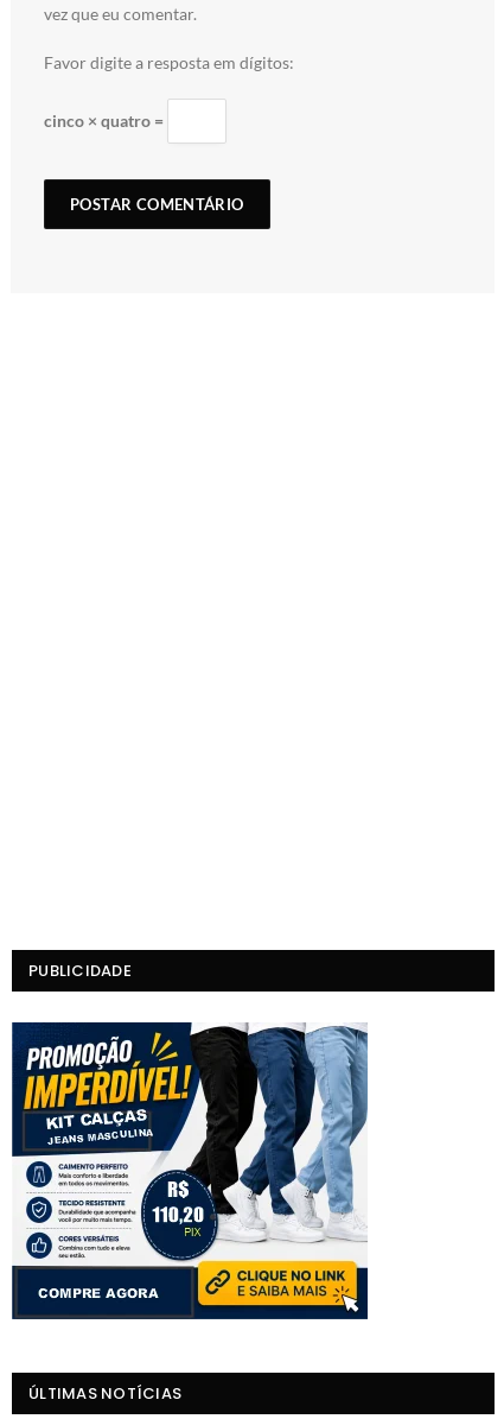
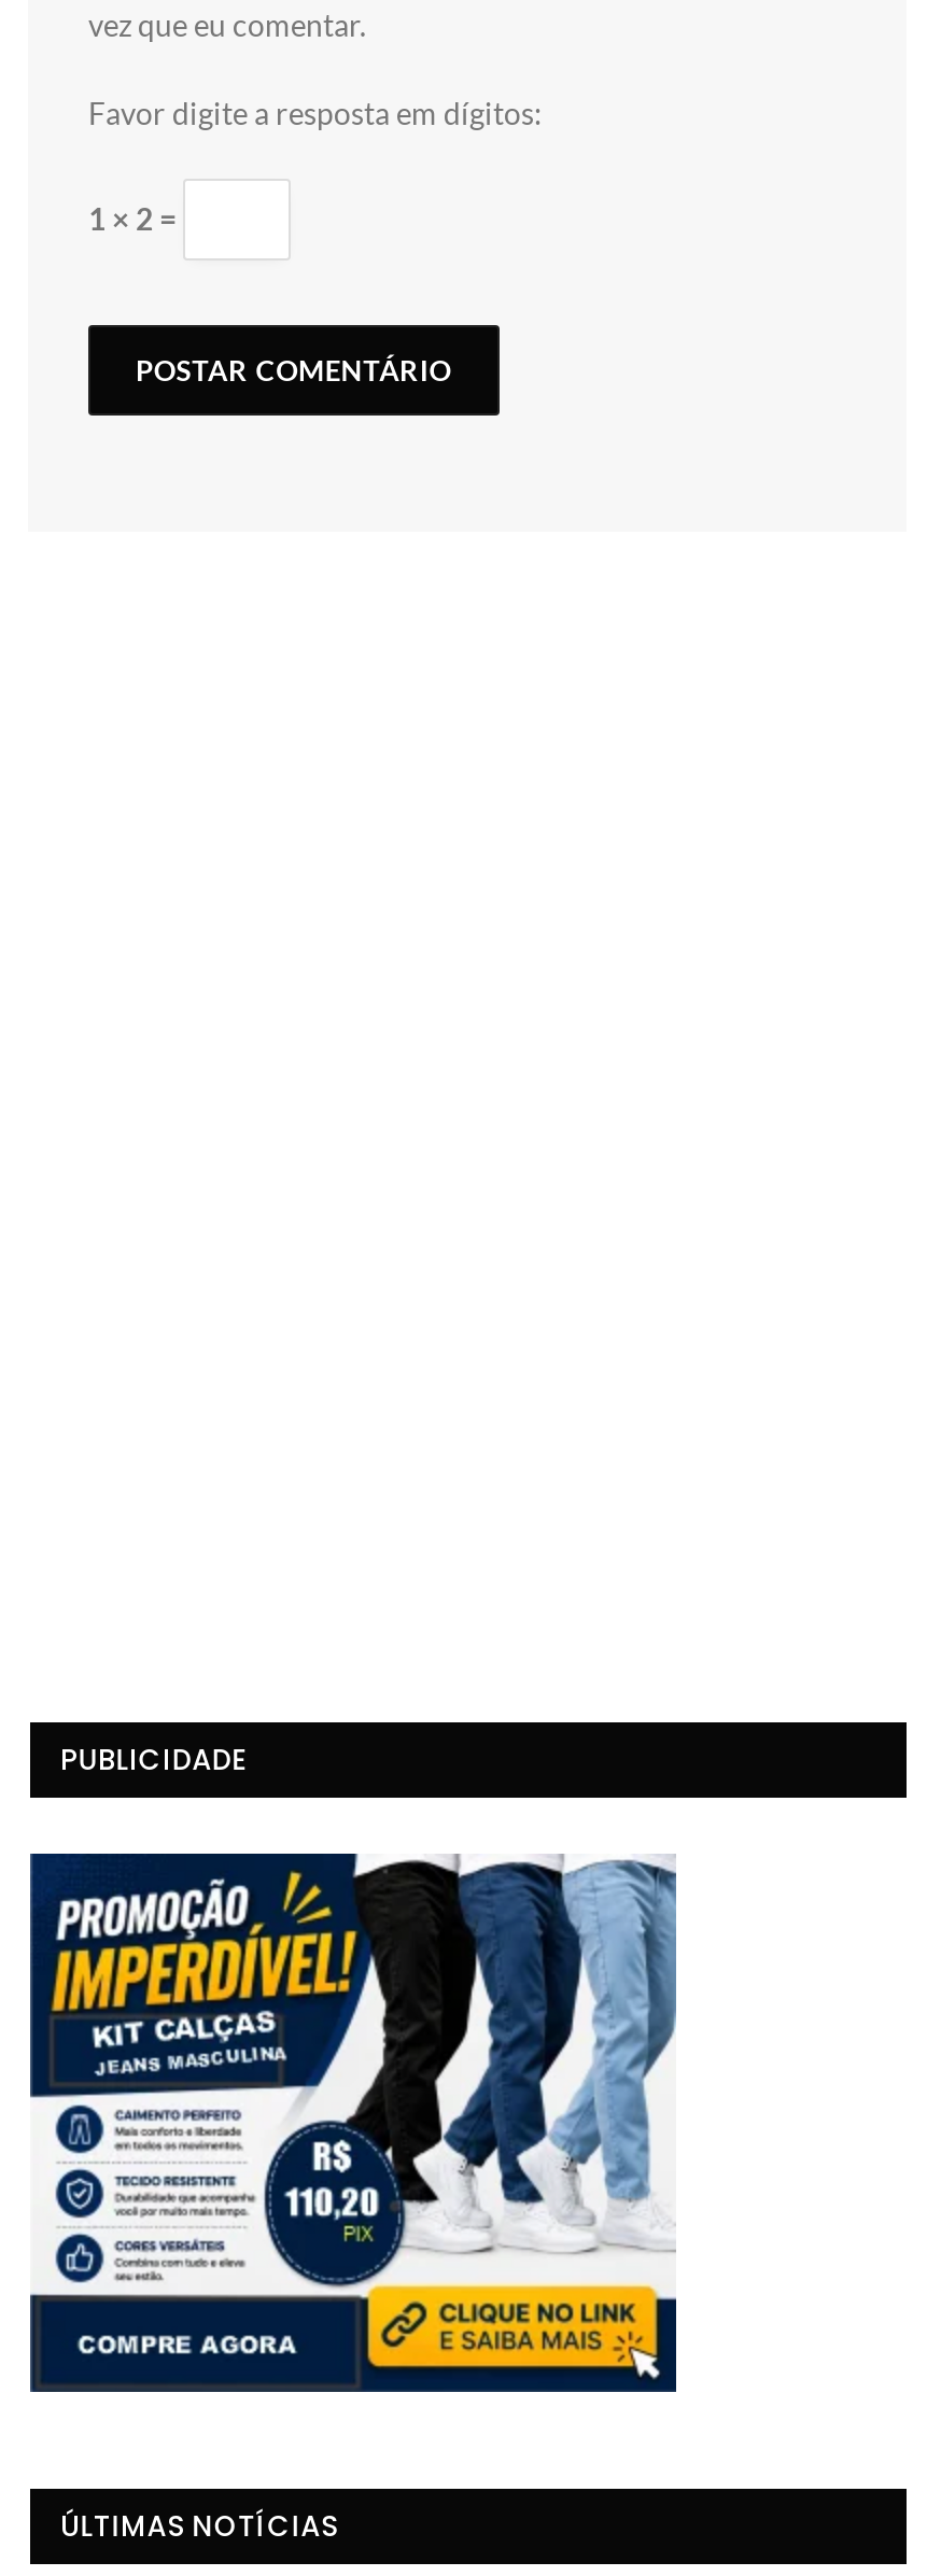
[44,110,167,131] cinco × quatro = -> [88,200,183,237] 1 × 2 =

